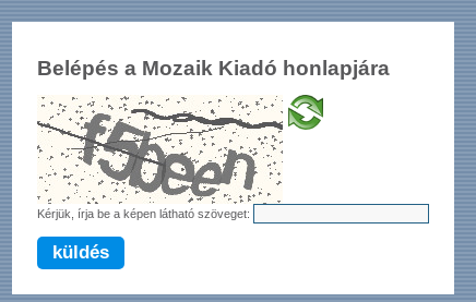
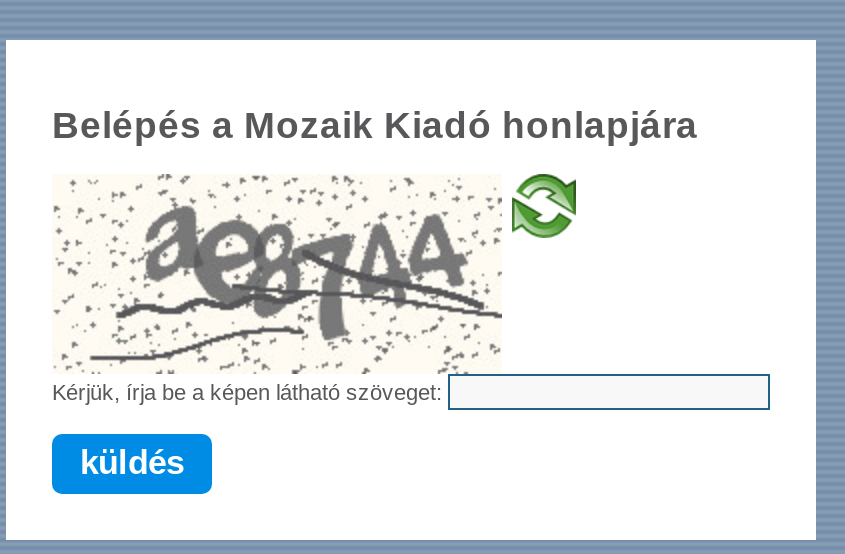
[36,96,284,204] [image] -> [52,172,504,374] [image]

